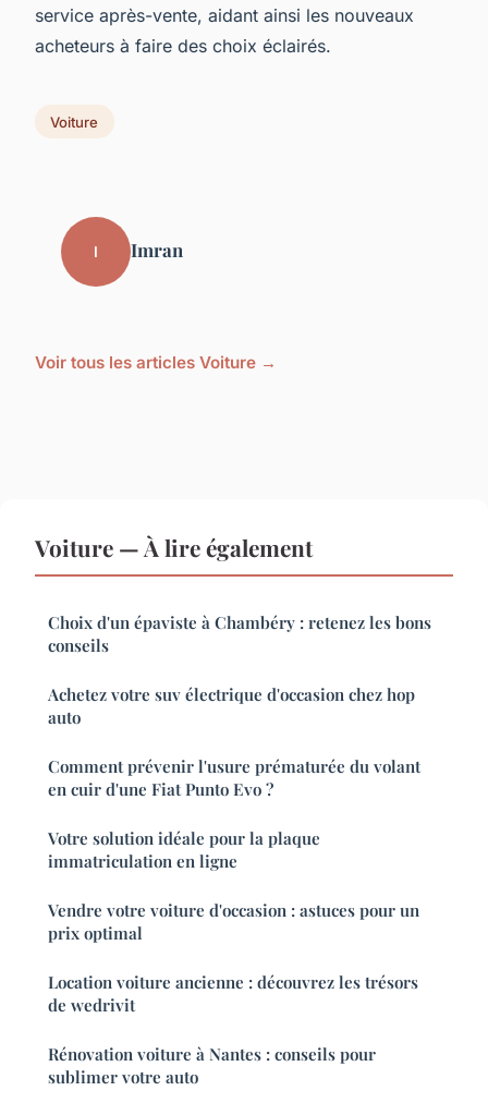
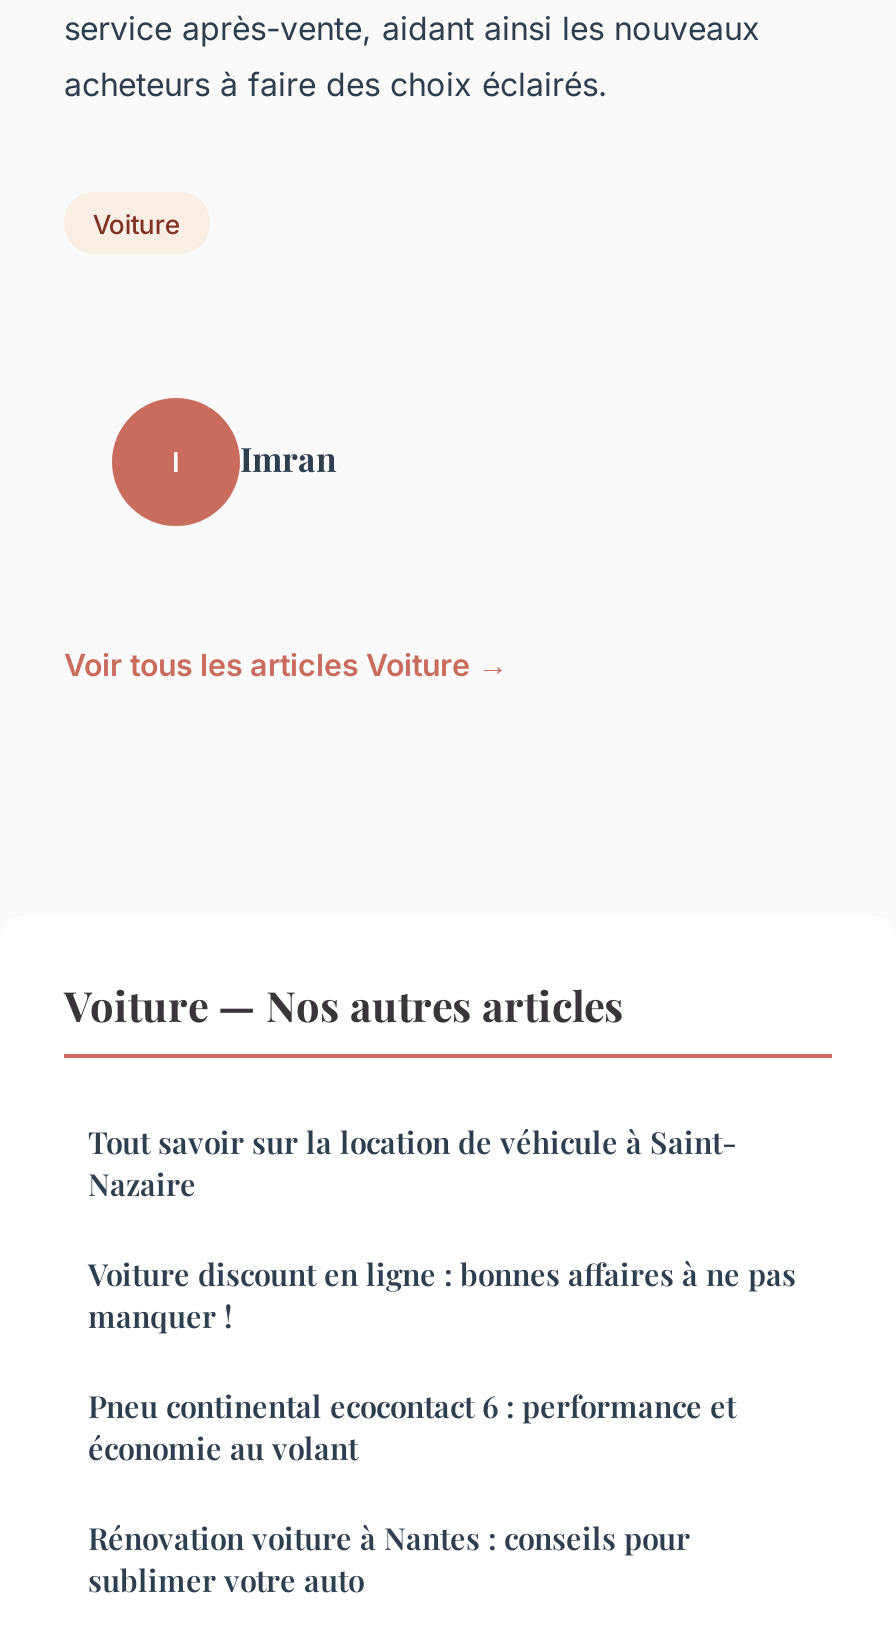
[35,532,431,1016] Voiture — À lire également | Choix d'un épaviste à Chambéry : retenez les bons | conseils | Achetez votre suv électrique d'occasion chez hop | auto | Comment prévenir l'usure prématurée du volant | en cuir d'une Fiat Punto Evo ? | Votre solution idéale pour la plaque | immatriculation en ligne | Vendre votre voiture d'occasion : astuces pour un | prix optimal | Location voiture ancienne : découvrez les trésors | de wedrivit -> [64,977,796,1469] Voiture — Nos autres articles | Tout savoir sur la location de véhicule à Saint- | Nazaire | Voiture discount en ligne : bonnes affaires à ne pas | manquer ! | Pneu continental ecocontact 6 : performance et | économie au volant

